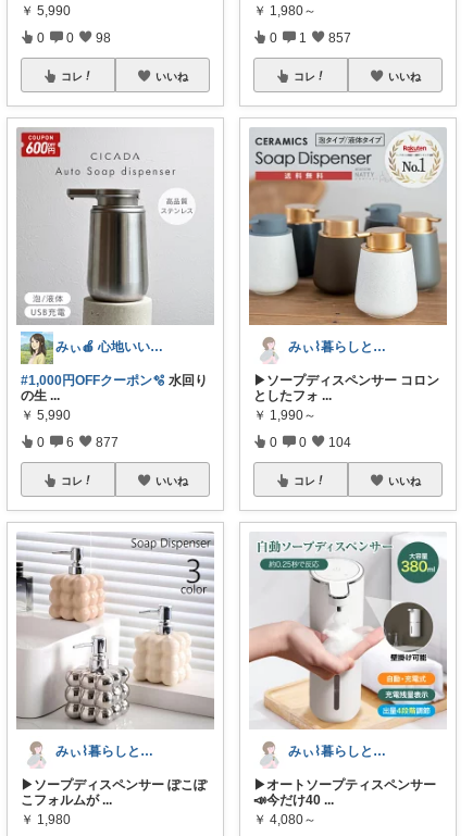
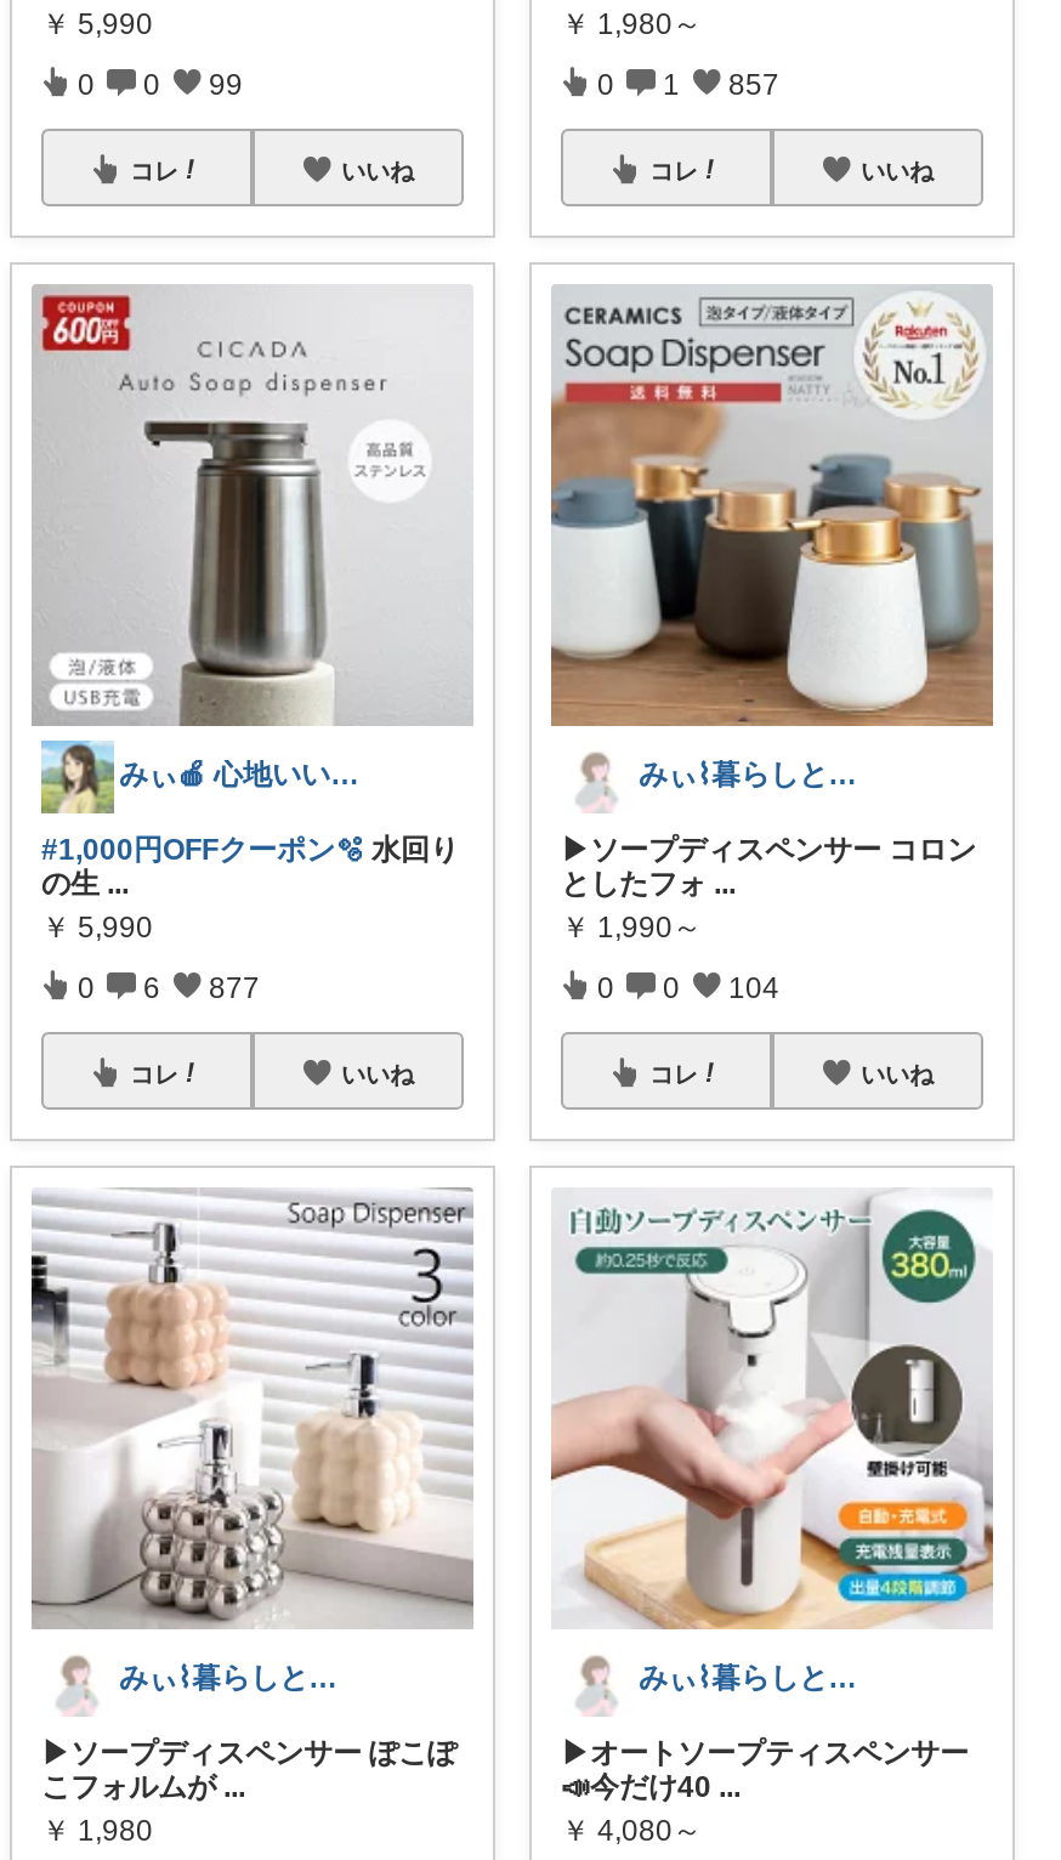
[37,30,111,43] 0 0 98 -> [78,68,243,97] 0 0 99

